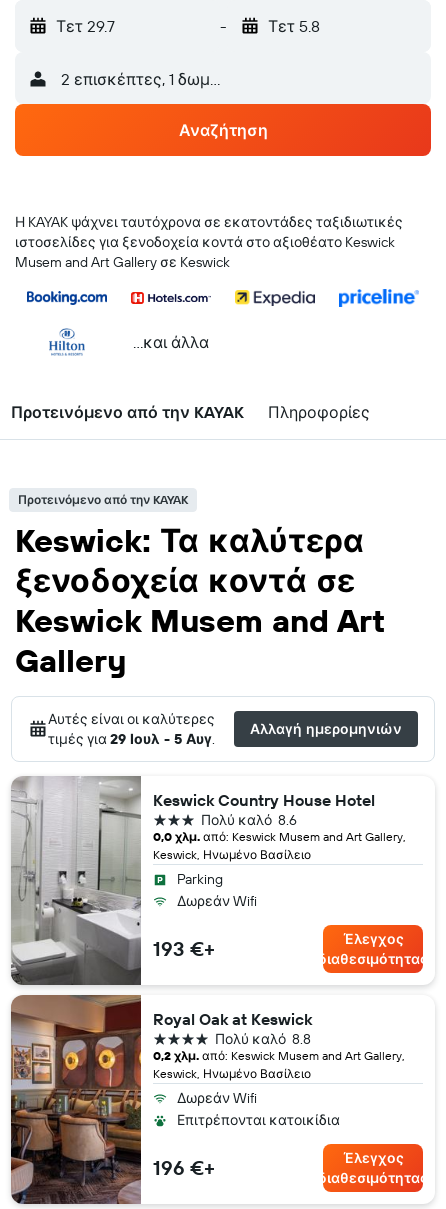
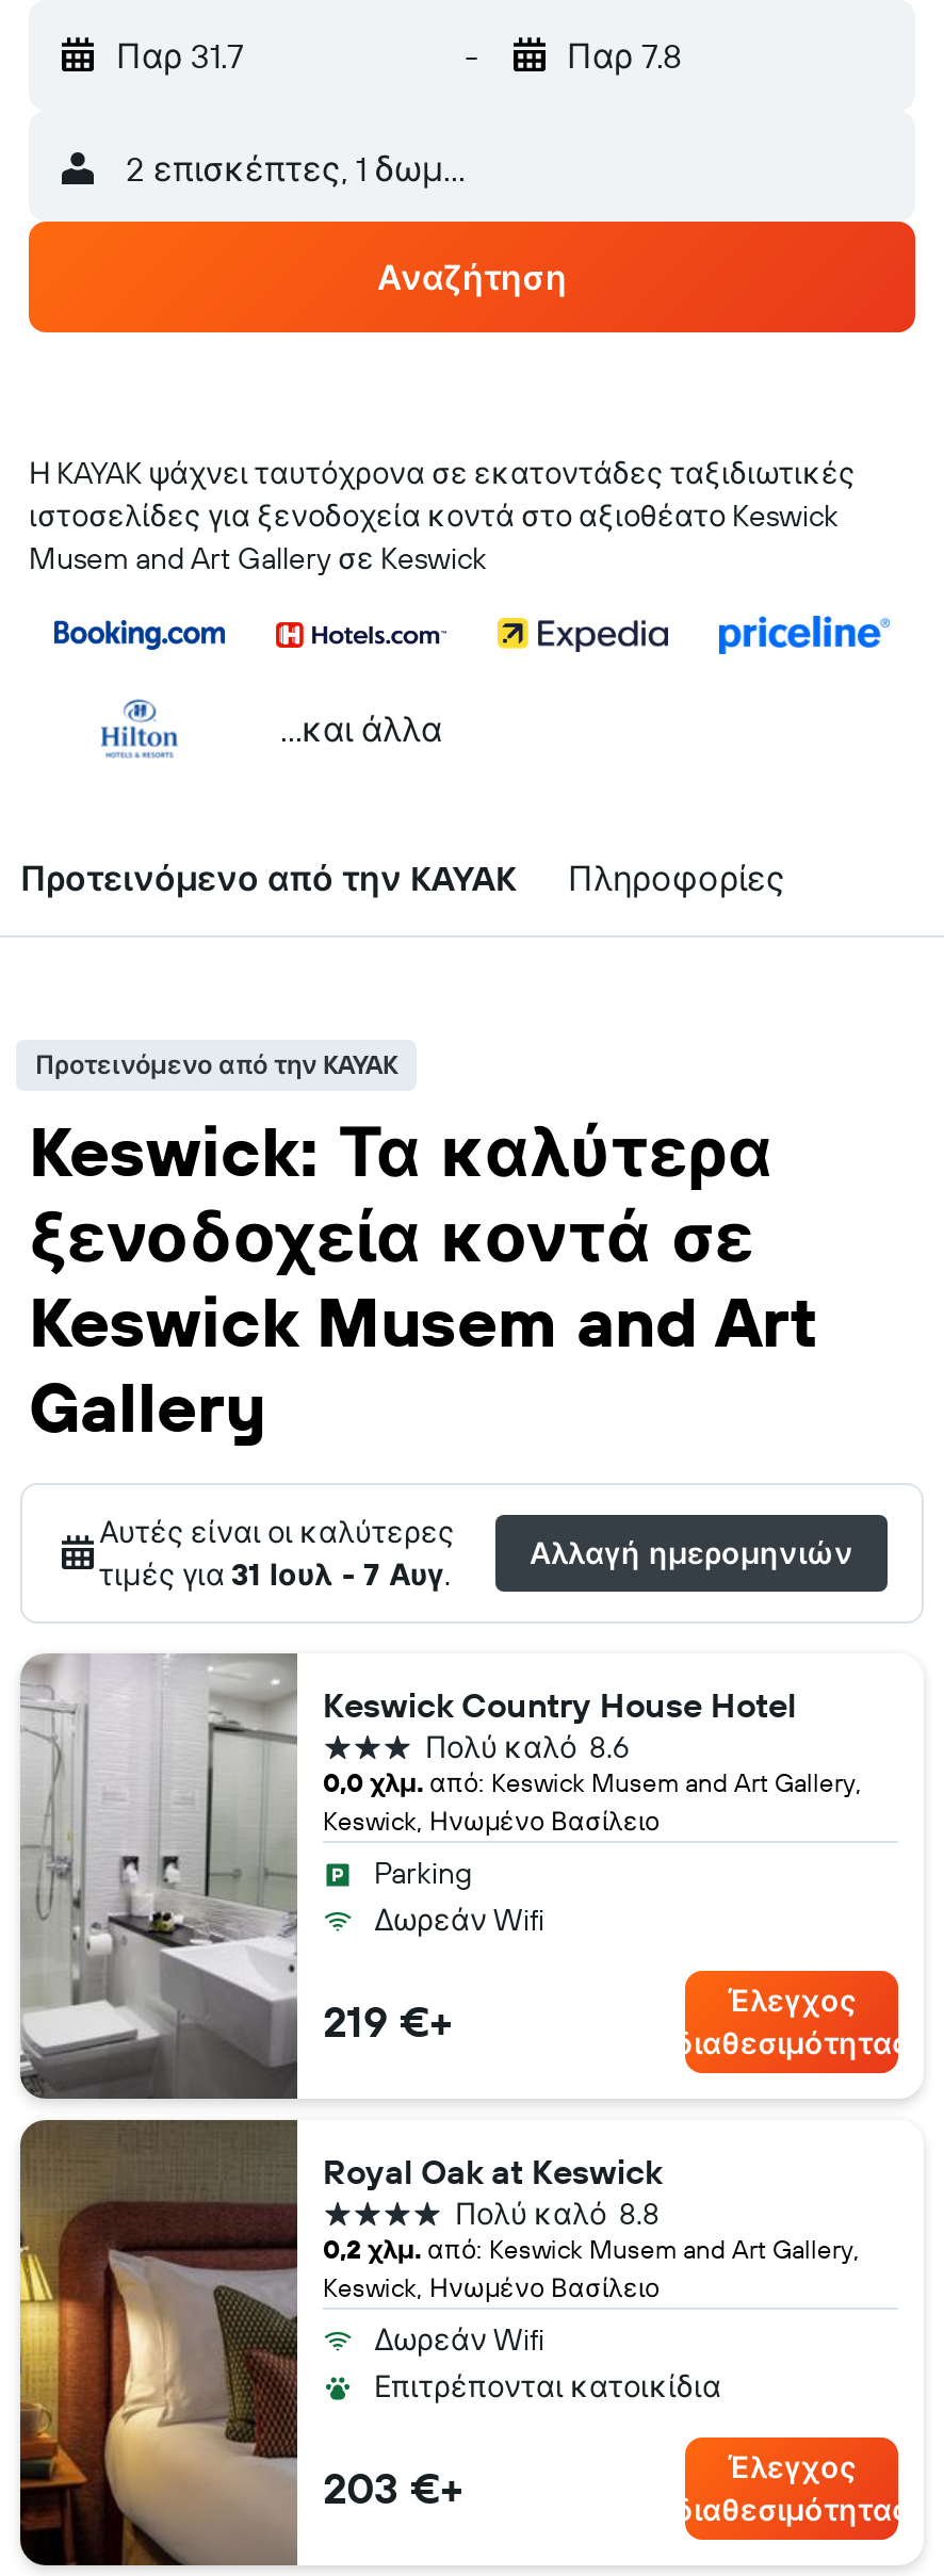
[56,16,115,36] Τετ 29.7 -> [116,34,244,77] Παρ 31.7
[267,16,319,36] Τετ 5.8 -> [567,34,682,77] Παρ 7.8
[48,730,215,748] τιμές για 29 Ιουλ - 5 Αυγ. -> [99,1555,451,1594] τιμές για 31 Ιουλ - 7 Αυγ.
[153,936,215,961] 193 €+ -> [323,1994,453,2048] 219 €+
[10,995,215,1204] [image] | 196 €+ -> [18,2120,463,2565] [image] | 203 €+

